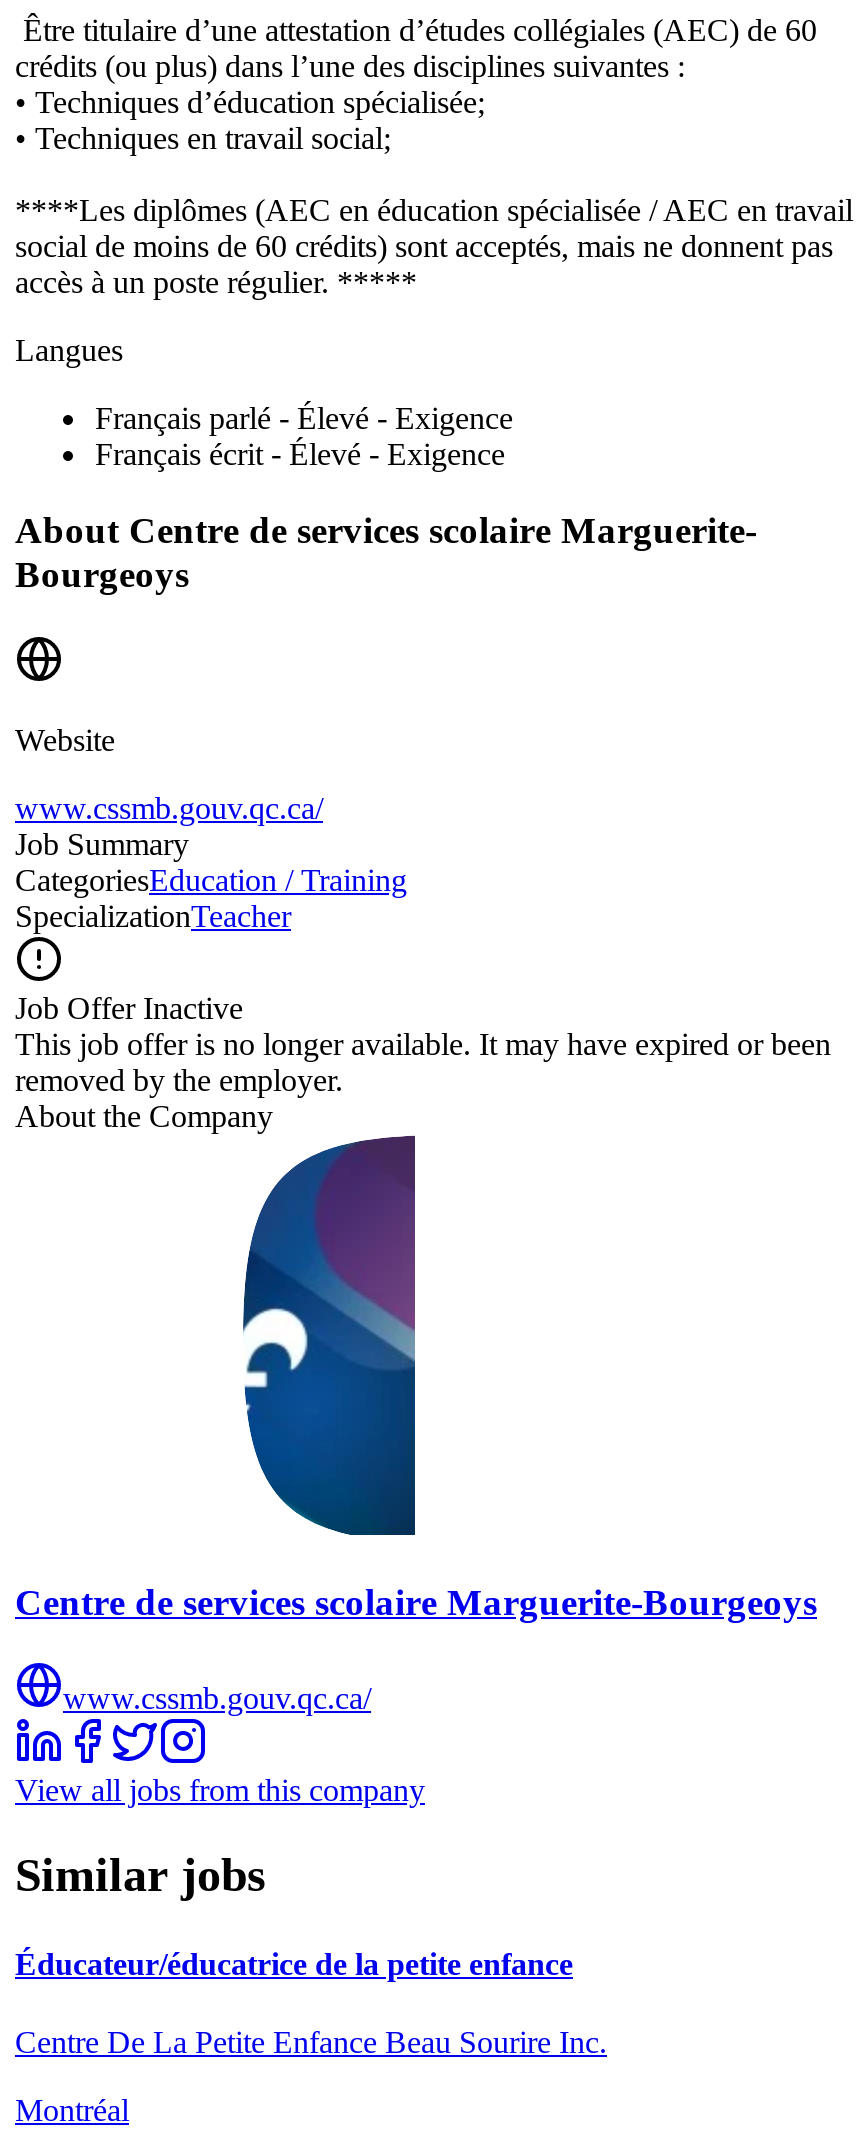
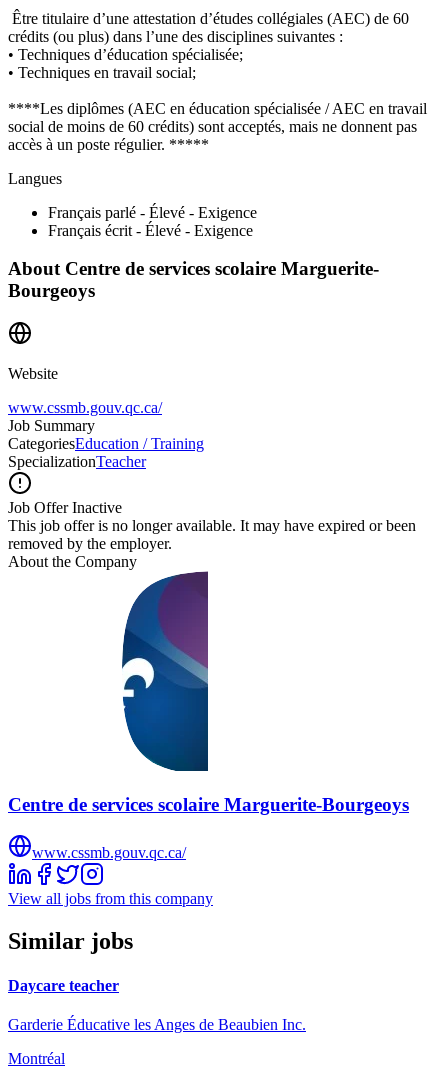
[15,1946,573,1980] Éducateur/éducatrice de la petite enfance -> [8,976,119,993] Daycare teacher
[15,2025,607,2059] Centre De La Petite Enfance Beau Sourire Inc. -> [8,1016,306,1033] Garderie Éducative les Anges de Beaubien Inc.

